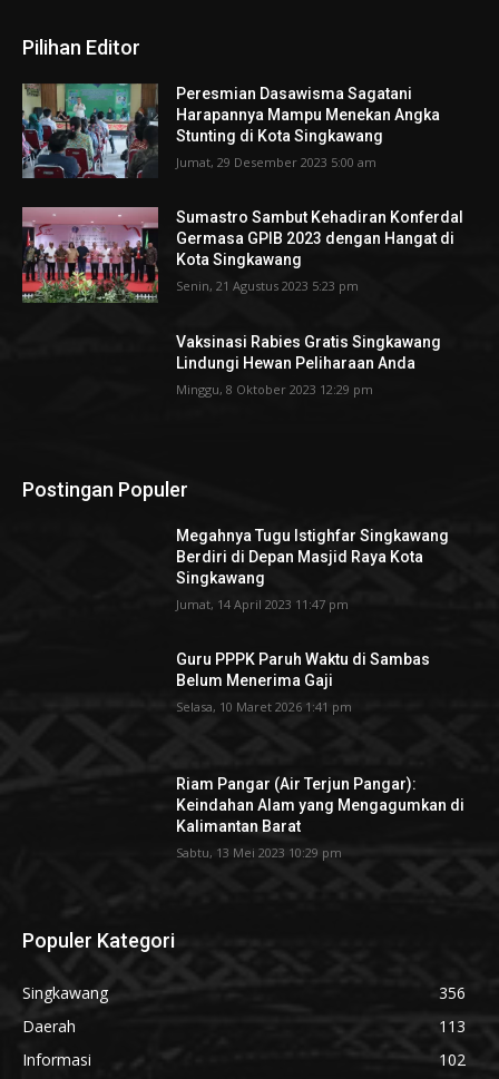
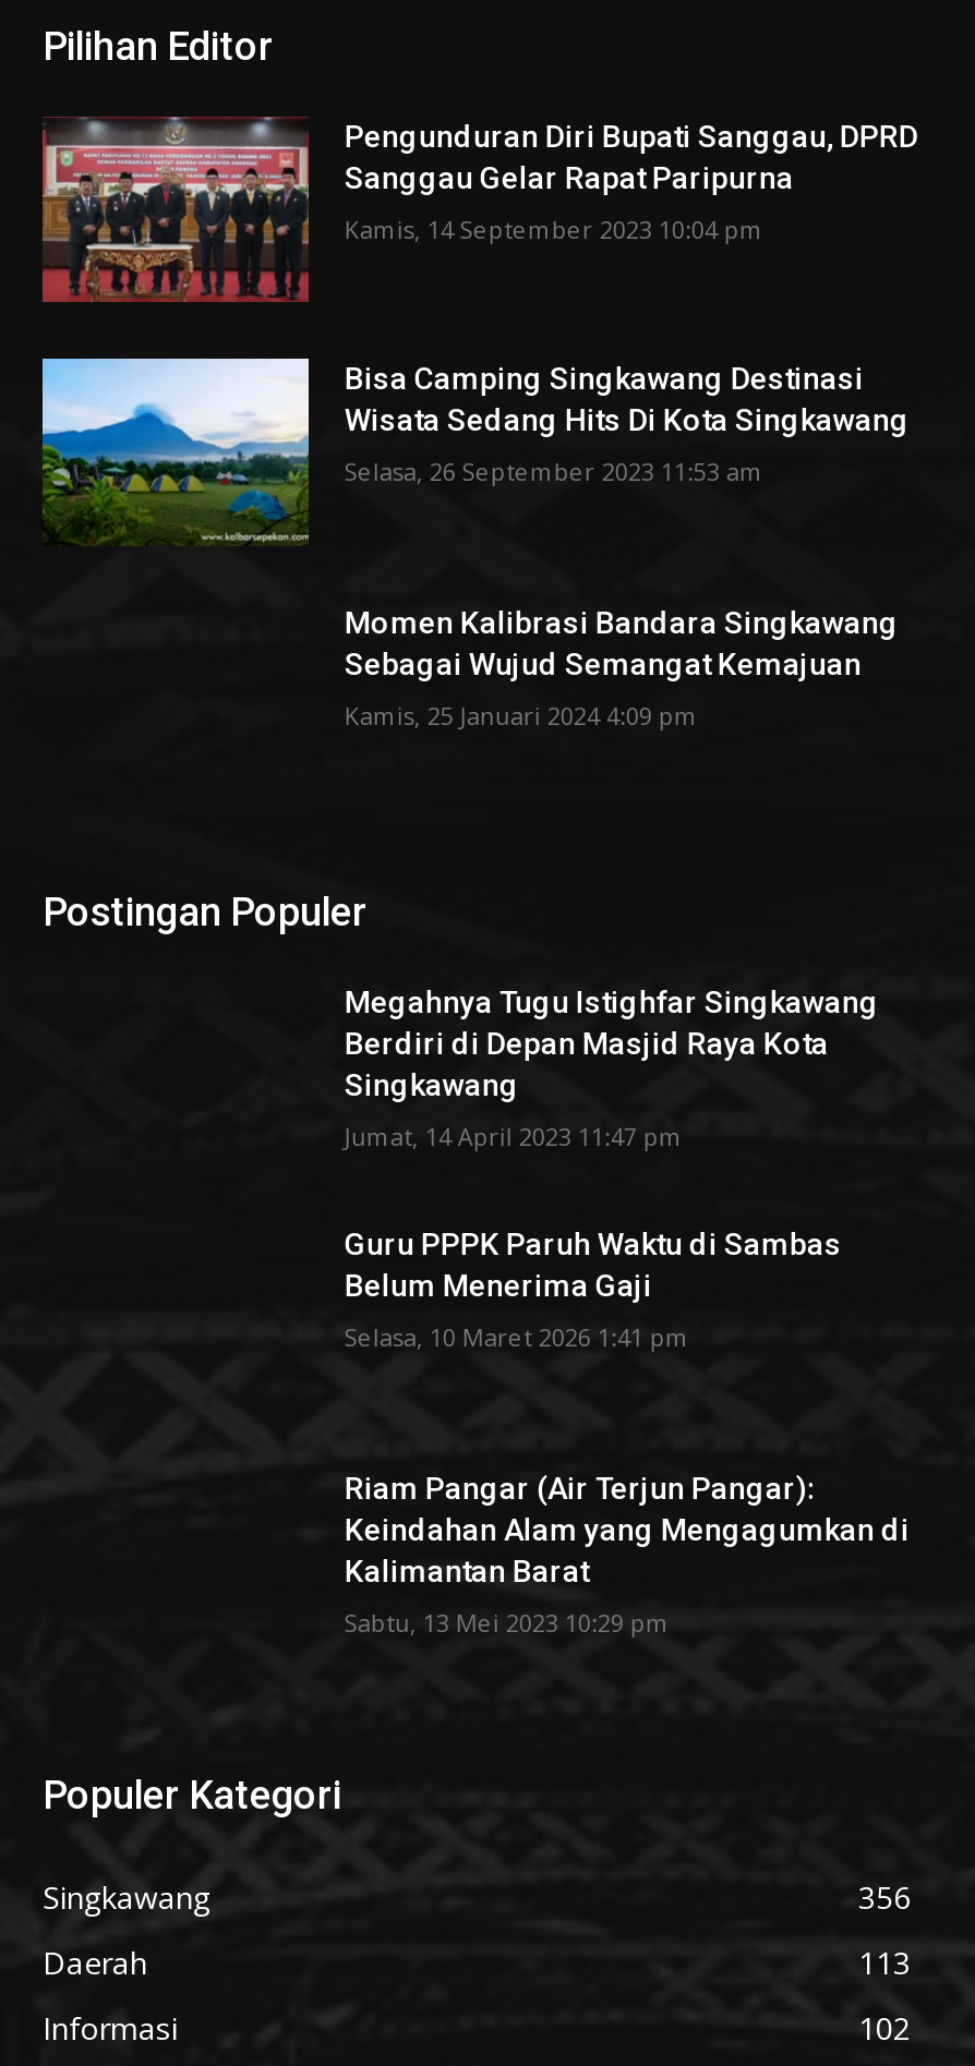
[21,82,440,179] [image] | Peresmian Dasawisma Sagatani | Harapannya Mampu Menekan Angka | Stunting di Kota Singkawang -> [40,117,918,304] [image] | Pengunduran Diri Bupati Sanggau, DPRD | Sanggau Gelar Rapat Paripurna
[176,153,377,170] Jumat, 29 Desember 2023 5:00 am -> [344,212,763,245] Kamis, 14 September 2023 10:04 pm
[21,206,464,304] [image] | Sumastro Sambut Kehadiran Konferdal | Germasa GPIB 2023 dengan Hangat di | Kota Singkawang -> [40,357,909,546] [image] | Bisa Camping Singkawang Destinasi | Wisata Sedang Hits Di Kota Singkawang
[176,278,359,294] Senin, 21 Agustus 2023 5:23 pm -> [344,456,763,488] Selasa, 26 September 2023 11:53 am
[176,333,442,372] Vaksinasi Rabies Gratis Singkawang | Lindungi Hewan Peliharaan Anda -> [344,605,898,681] Momen Kalibrasi Bandara Singkawang | Sebagai Wujud Semangat Kemajuan
[176,381,374,398] Minggu, 8 Oktober 2023 12:29 pm -> [344,699,698,732] Kamis, 25 Januari 2024 4:09 pm

